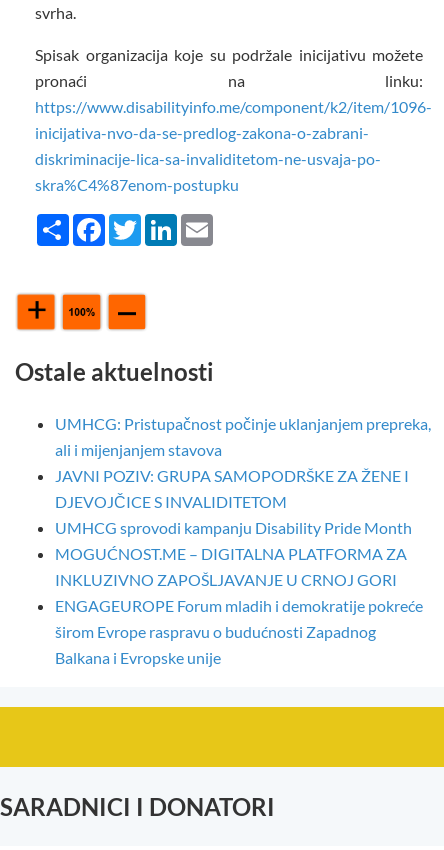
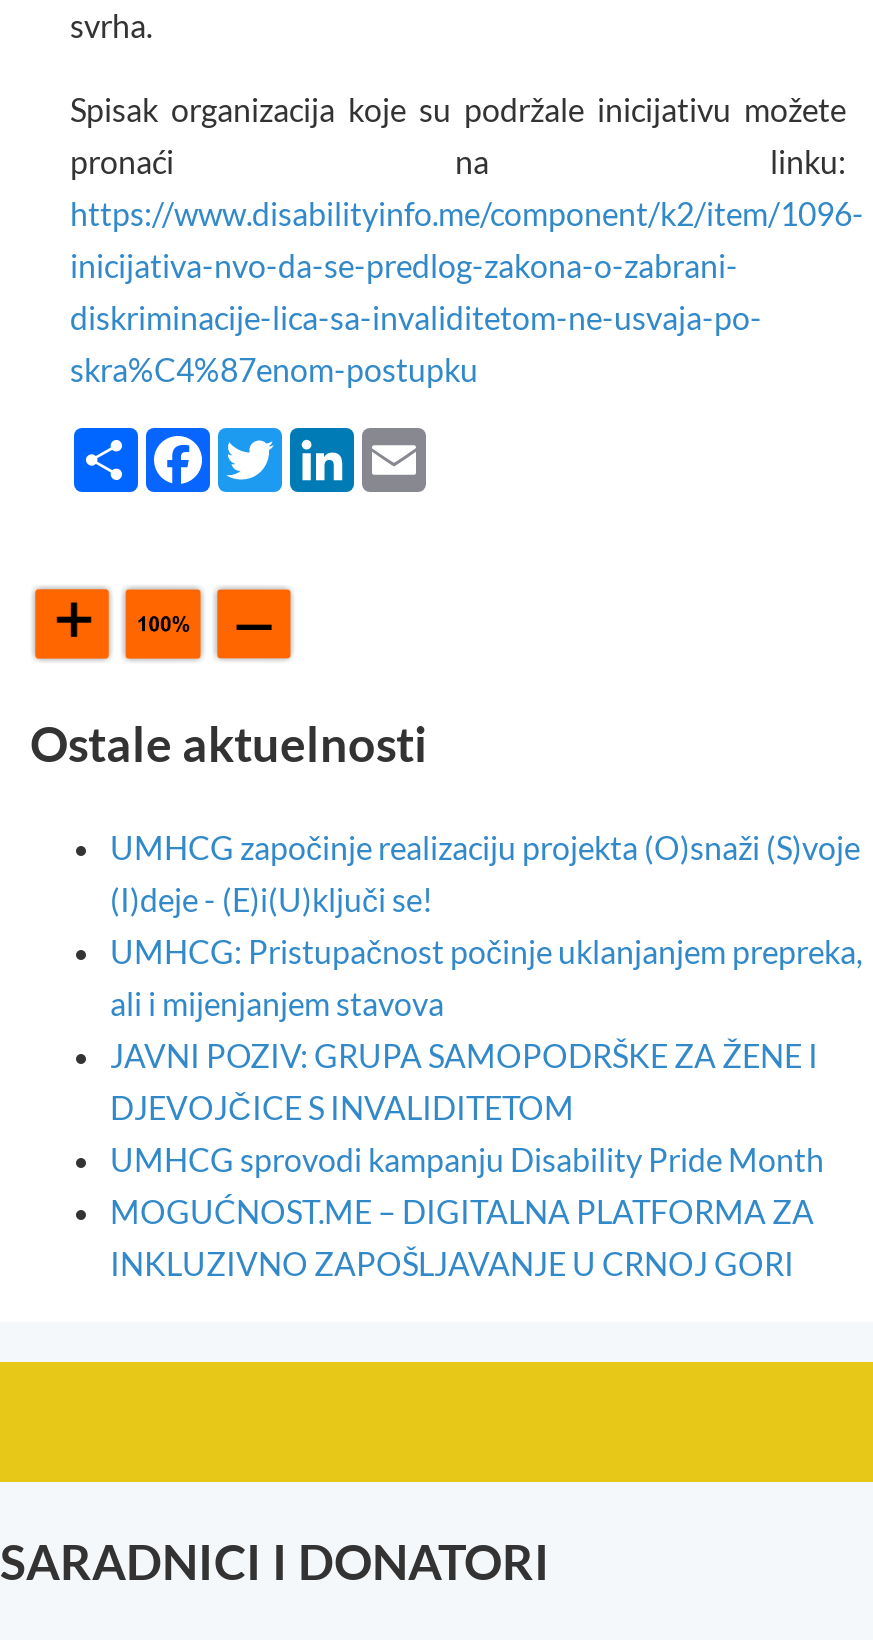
none -> [110,828,860,918] UMHCG započinje realizaciju projekta (O)snaži (S)voje | (I)deje - (E)i(U)ključi se!
moved [55,414,431,589] -> [110,932,862,1282]: UMHCG: Pristupačnost počinje uklanjanjem prepreka, | ali i mijenjanjem stavova | JAVNI POZIV: GRUPA SAMOPODRŠKE ZA ŽENE I | DJEVOJČICE S INVALIDITETOM | UMHCG sprovodi kampanju Disability Pride Month | MOGUĆNOST.ME – DIGITALNA PLATFORMA ZA | INKLUZIVNO ZAPOŠLJAVANJE U CRNOJ GORI
[55,596,423,667] ENGAGEUROPE Forum mladih i demokratije pokreće | širom Evrope raspravu o budućnosti Zapadnog | Balkana i Evropske unije -> none

